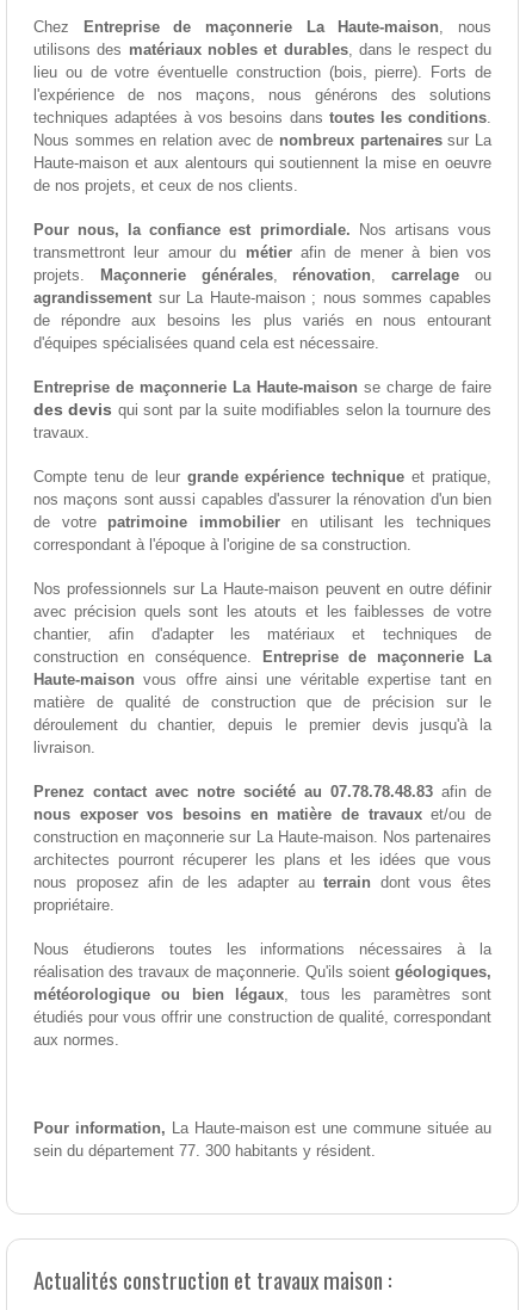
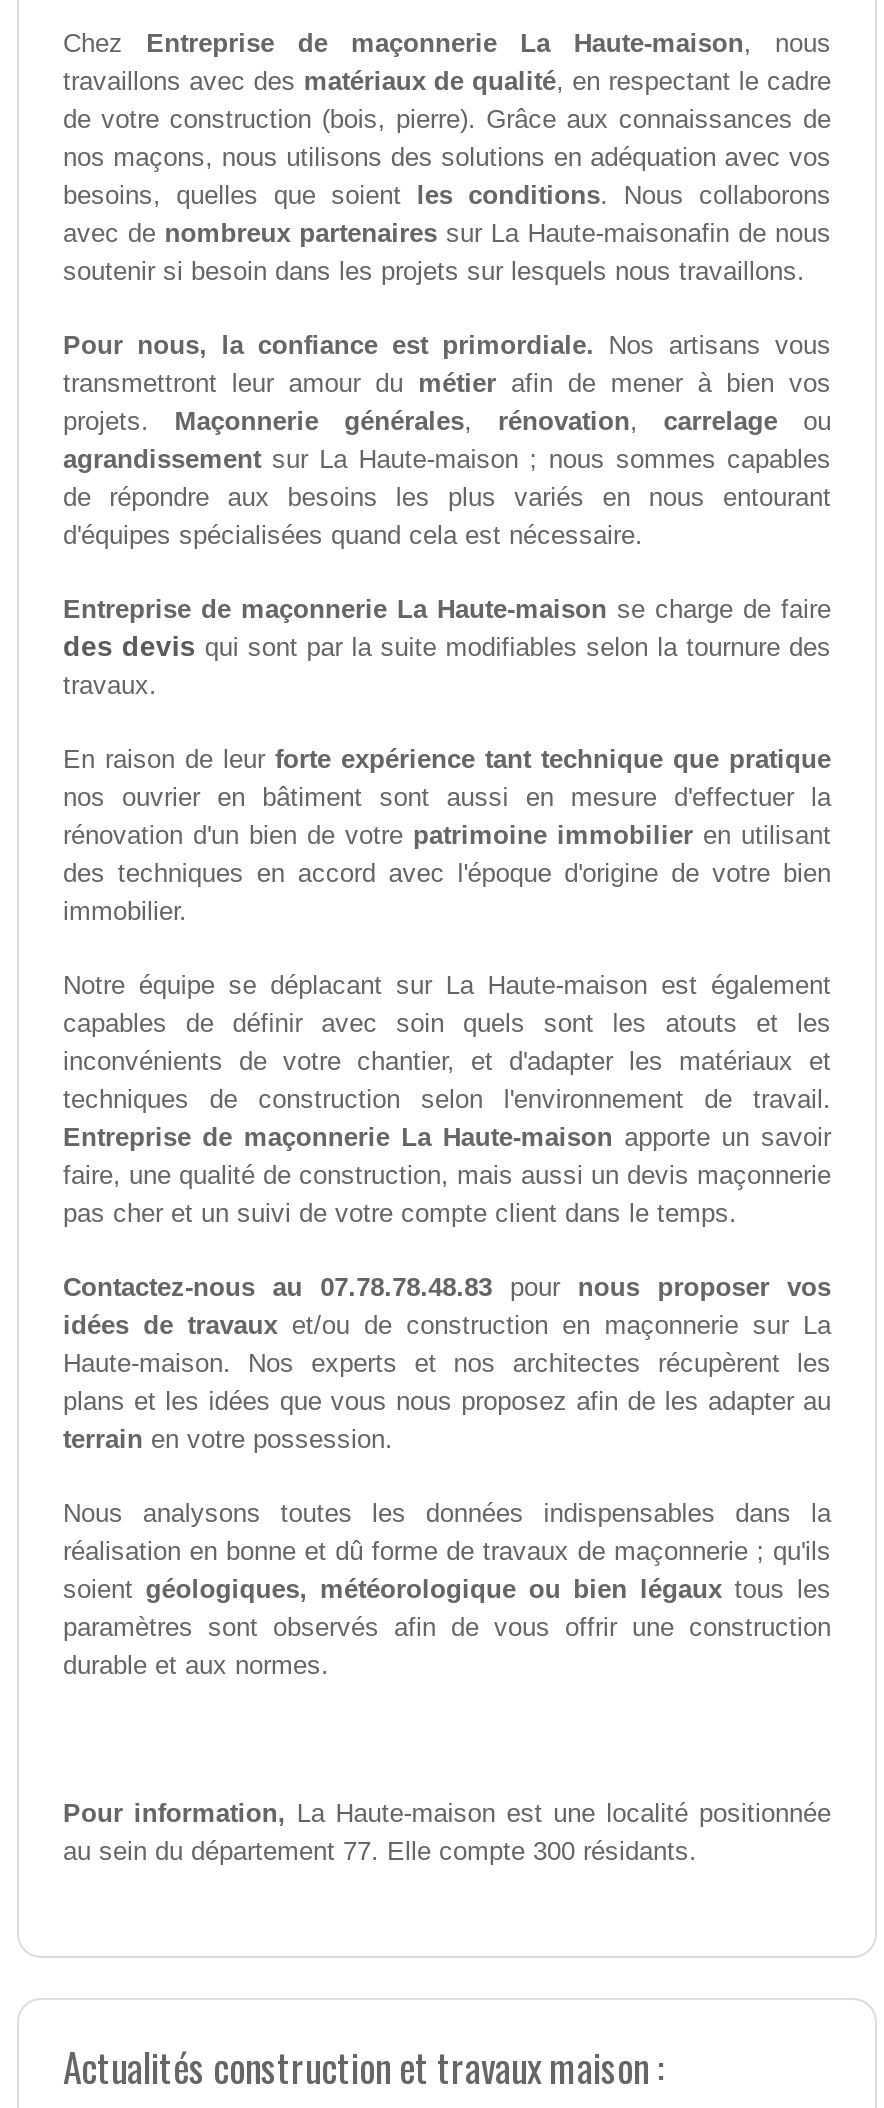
[33,41,492,195] utilisons des matériaux nobles et durables, dans le respect du | lieu ou de votre éventuelle construction (bois, pierre). Forts de | l'expérience de nos maçons, nous générons des solutions | techniques adaptées à vos besoins dans toutes les conditions. | Nous sommes en relation avec de nombreux partenaires sur La | Haute-maison et aux alentours qui soutiennent la mise en oeuvre | de nos projets, et ceux de nos clients. -> [63,67,831,287] travaillons avec des matériaux de qualité, en respectant le cadre | de votre construction (bois, pierre). Grâce aux connaissances de | nos maçons, nous utilisons des solutions en adéquation avec vos | besoins, quelles que soient les conditions. Nous collaborons | avec de nombreux partenaires sur La Haute-maisonafin de nous | soutenir si besoin dans les projets sur lesquels nous travaillons.
[33,468,492,554] Compte tenu de leur grande expérience technique et pratique, | nos maçons sont aussi capables d'assurer la rénovation d'un bien | de votre patrimoine immobilier en utilisant les techniques | correspondant à l'époque à l'origine de sa construction. -> [63,745,831,927] En raison de leur forte expérience tant technique que pratique | nos ouvrier en bâtiment sont aussi en mesure d'effectuer la | rénovation d'un bien de votre patrimoine immobilier en utilisant | des techniques en accord avec l'époque d'origine de votre bien | immobilier.
[33,580,491,757] Nos professionnels sur La Haute-maison peuvent en outre définir | avec précision quels sont les atouts et les faiblesses de votre | chantier, afin d'adapter les matériaux et techniques de | construction en conséquence. Entreprise de maçonnerie La | Haute-maison vous offre ainsi une véritable expertise tant en | matière de qualité de construction que de précision sur le | déroulement du chantier, depuis le premier devis jusqu'à la | livraison. -> [63,971,831,1229] Notre équipe se déplacant sur La Haute-maison est également | capables de définir avec soin quels sont les atouts et les | inconvénients de votre chantier, et d'adapter les matériaux et | techniques de construction selon l'environnement de travail. | Entreprise de maçonnerie La Haute-maison apporte un savoir | faire, une qualité de construction, mais aussi un devis maçonnerie | pas cher et un suivi de votre compte client dans le temps.
[33,783,491,914] Prenez contact avec notre société au 07.78.78.48.83 afin de | nous exposer vos besoins en matière de travaux et/ou de | construction en maçonnerie sur La Haute-maison. Nos partenaires | architectes pourront récuperer les plans et les idées que vous | nous proposez afin de les adapter au terrain dont vous êtes | propriétaire. -> [63,1273,831,1455] Contactez-nous au 07.78.78.48.83 pour nous proposer vos | idées de travaux et/ou de construction en maçonnerie sur La | Haute-maison. Nos experts et nos architectes récupèrent les | plans et les idées que vous nous proposez afin de les adapter au | terrain en votre possession.
[33,941,491,1049] Nous étudierons toutes les informations nécessaires à la | réalisation des travaux de maçonnerie. Qu'ils soient géologiques, | météorologique ou bien légaux, tous les paramètres sont | étudiés pour vous offrir une construction de qualité, correspondant | aux normes. -> [63,1499,831,1681] Nous analysons toutes les données indispensables dans la | réalisation en bonne et dû forme de travaux de maçonnerie ; qu'ils | soient géologiques, météorologique ou bien légaux tous les | paramètres sont observés afin de vous offrir une construction | durable et aux normes.
[33,1120,491,1160] Pour information, La Haute-maison est une commune située au | sein du département 77. 300 habitants y résident. -> [63,1799,831,1867] Pour information, La Haute-maison est une localité positionnée | au sein du département 77. Elle compte 300 résidants.

